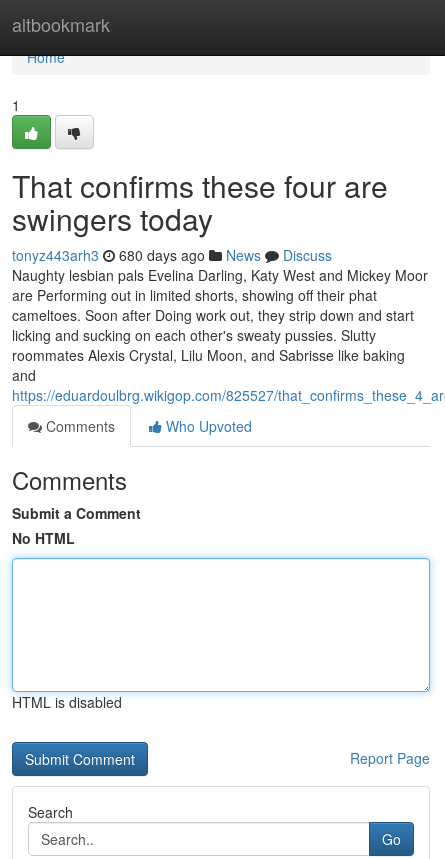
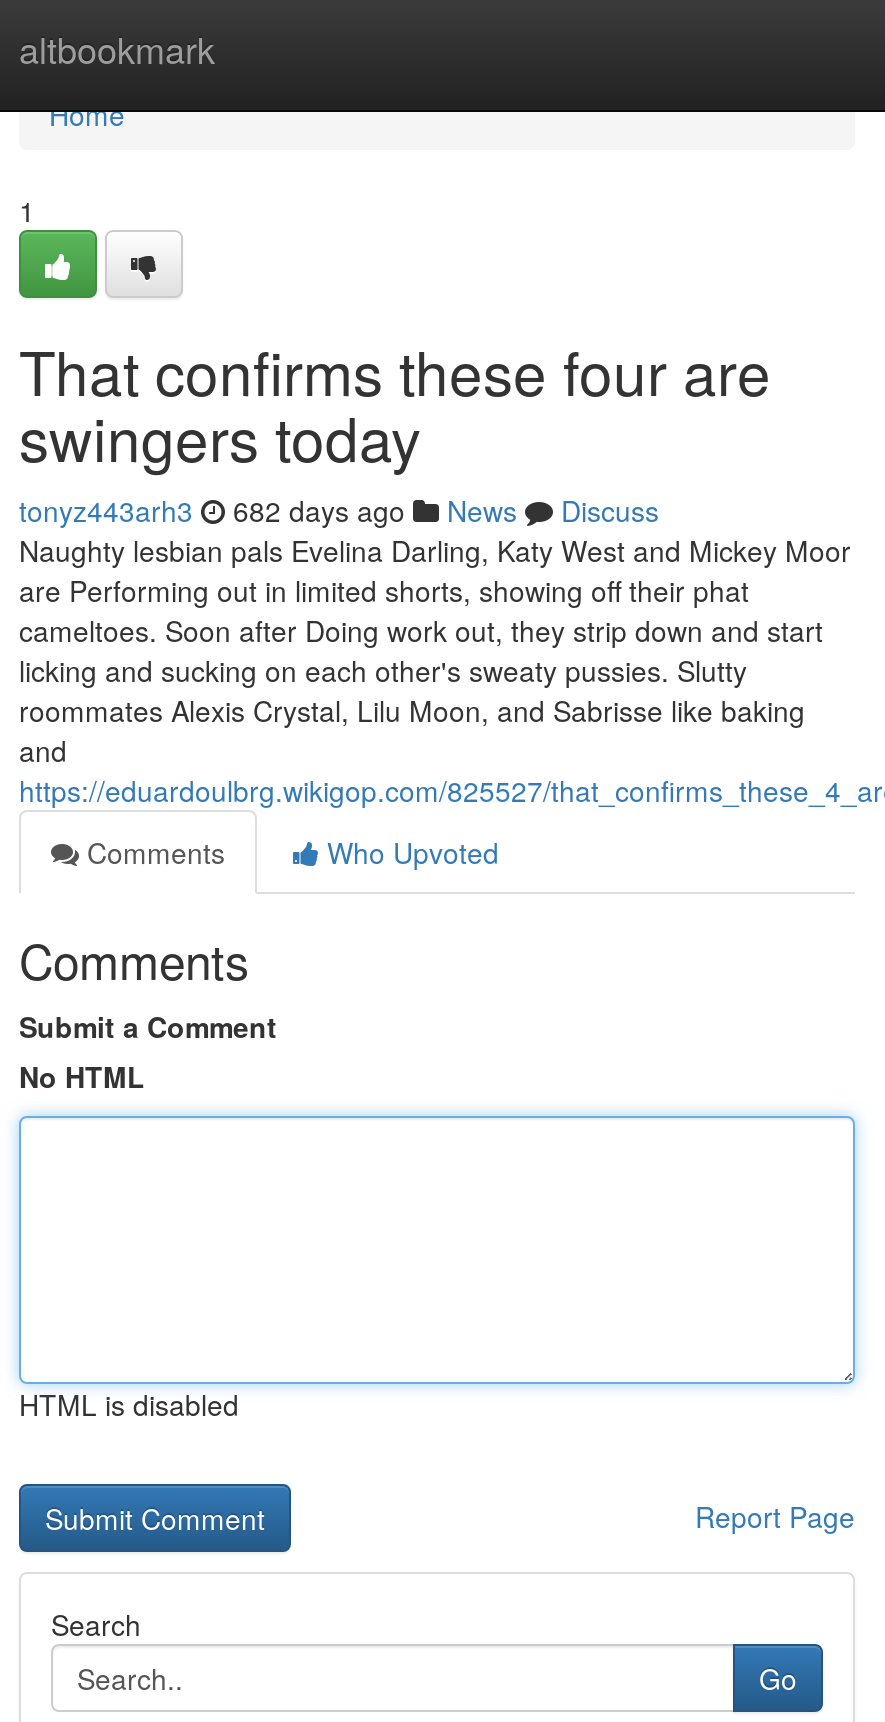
[12,245,332,265] tonyz443arh3 680 days ago News Discuss -> [19,490,659,530] tonyz443arh3 682 days ago News Discuss

